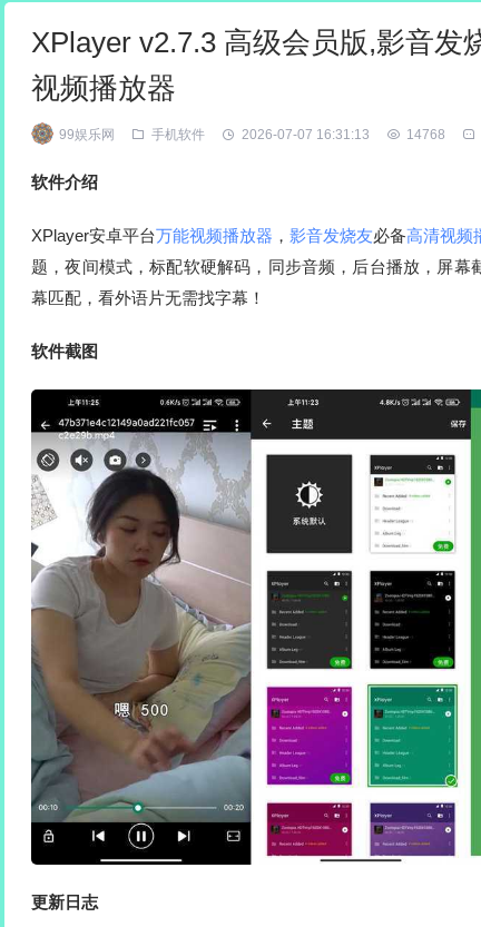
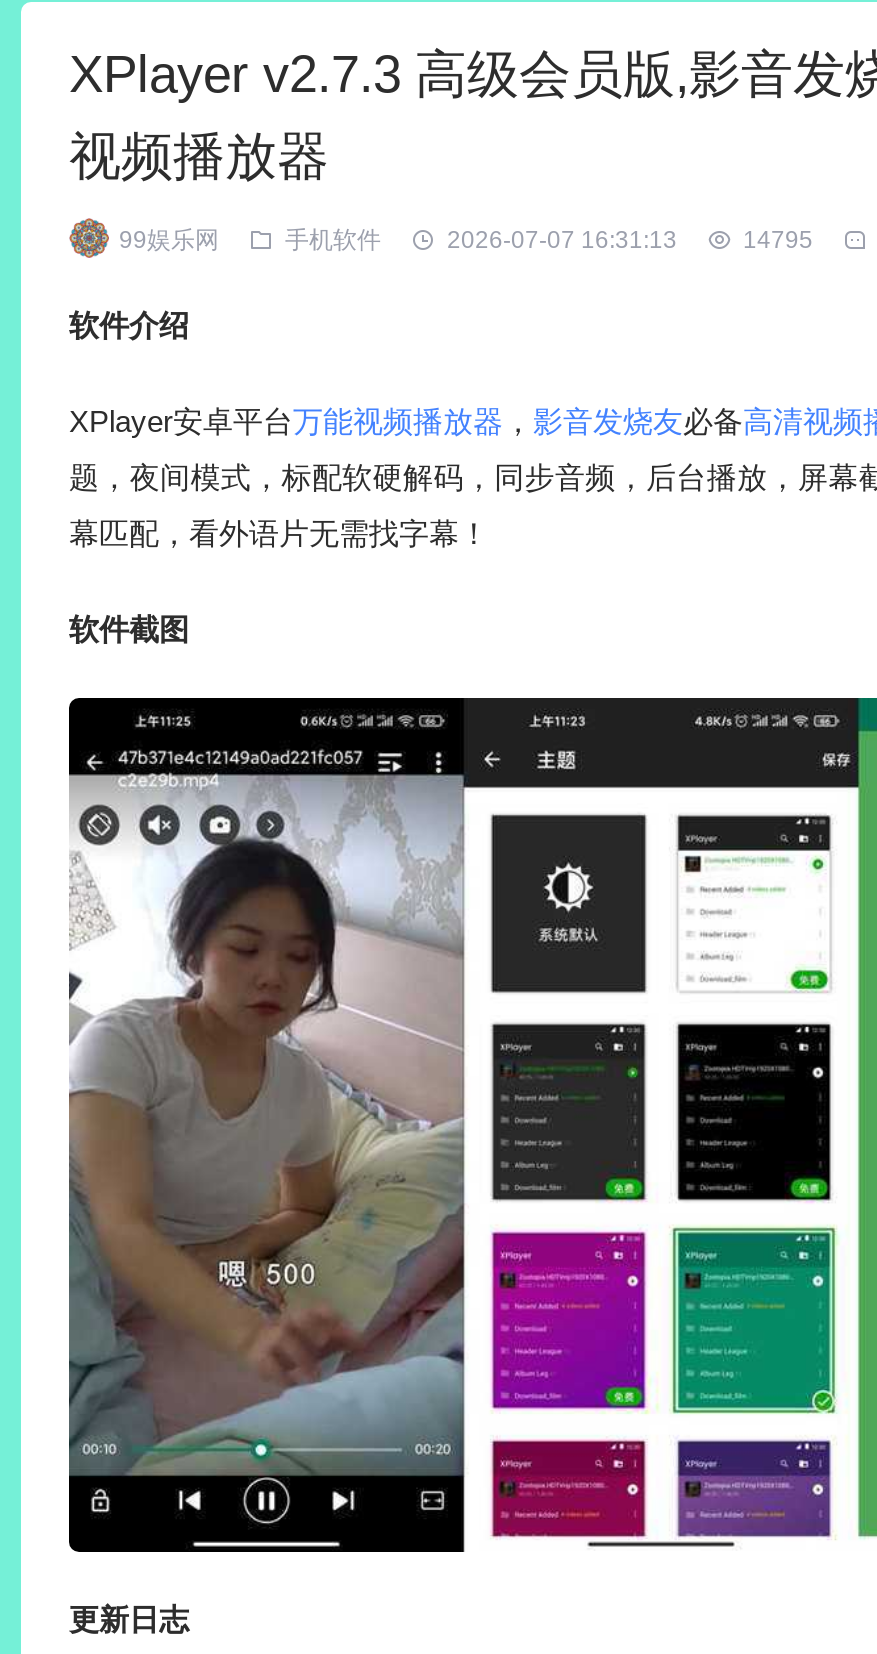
[406,127,445,143] 14768 -> [743,226,813,254] 14795

